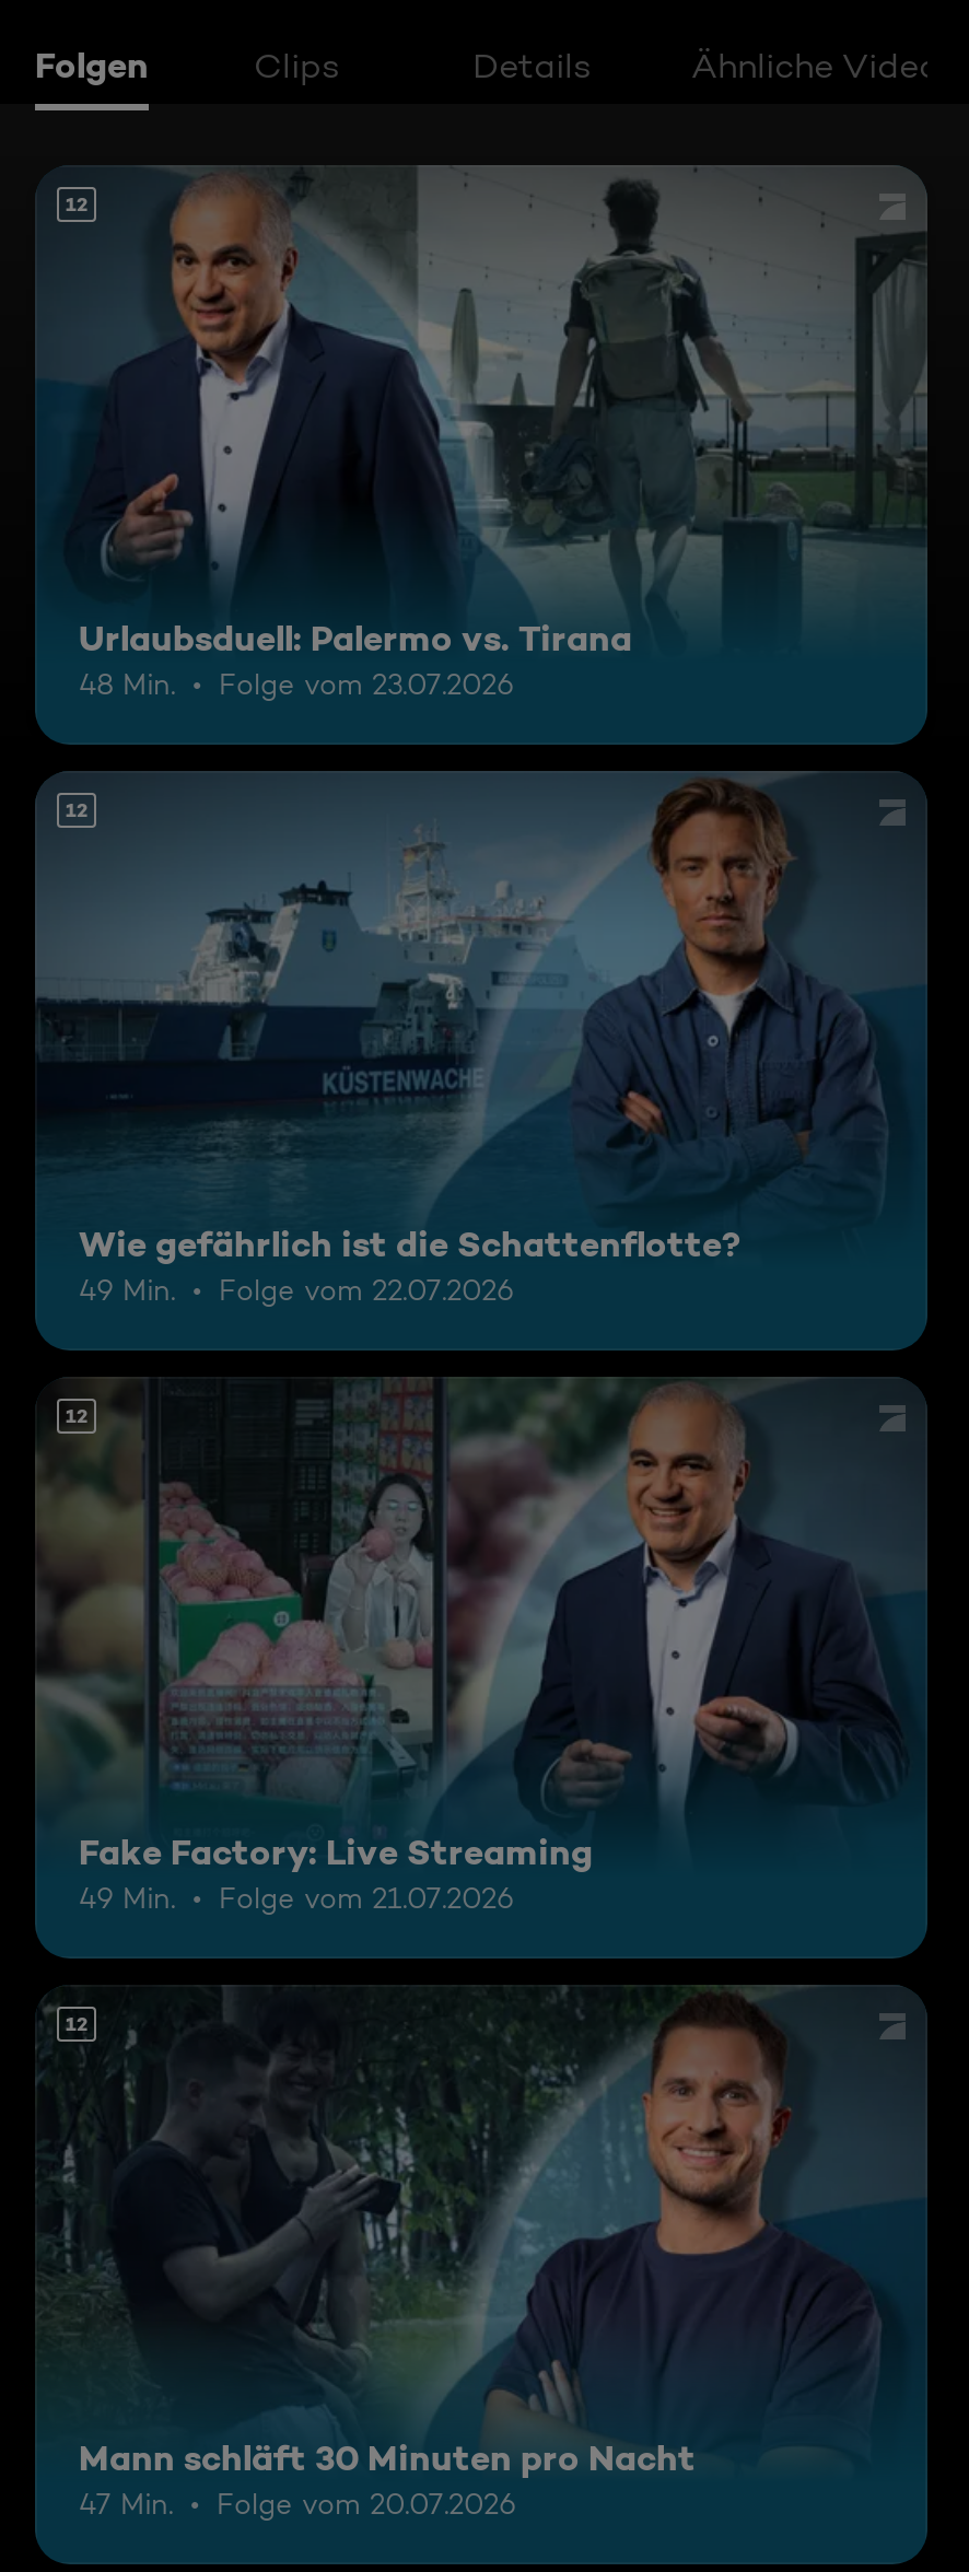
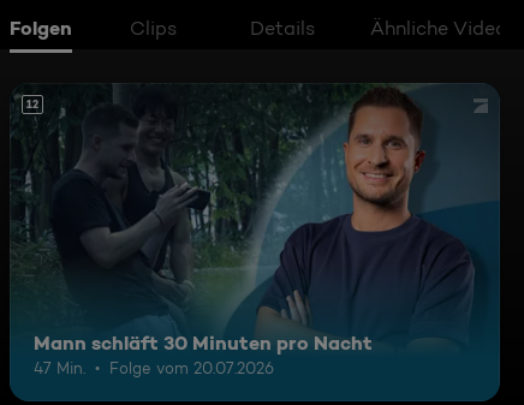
[35,163,930,662] [image] | 12 -> none
[79,616,632,701] Urlaubsduell: Palermo vs. Tirana | 48 Min. | Folge vom 23.07.2026 -> none
[33,769,930,1353] [image] | 12 -> none
[79,1222,742,1308] Wie gefährlich ist die Schattenflotte? | 49 Min. | Folge vom 22.07.2026 -> none
[33,1375,930,1959] [image] | 12 -> none
[79,1829,593,1914] Fake Factory: Live Streaming | 49 Min. | Folge vom 21.07.2026 -> none

